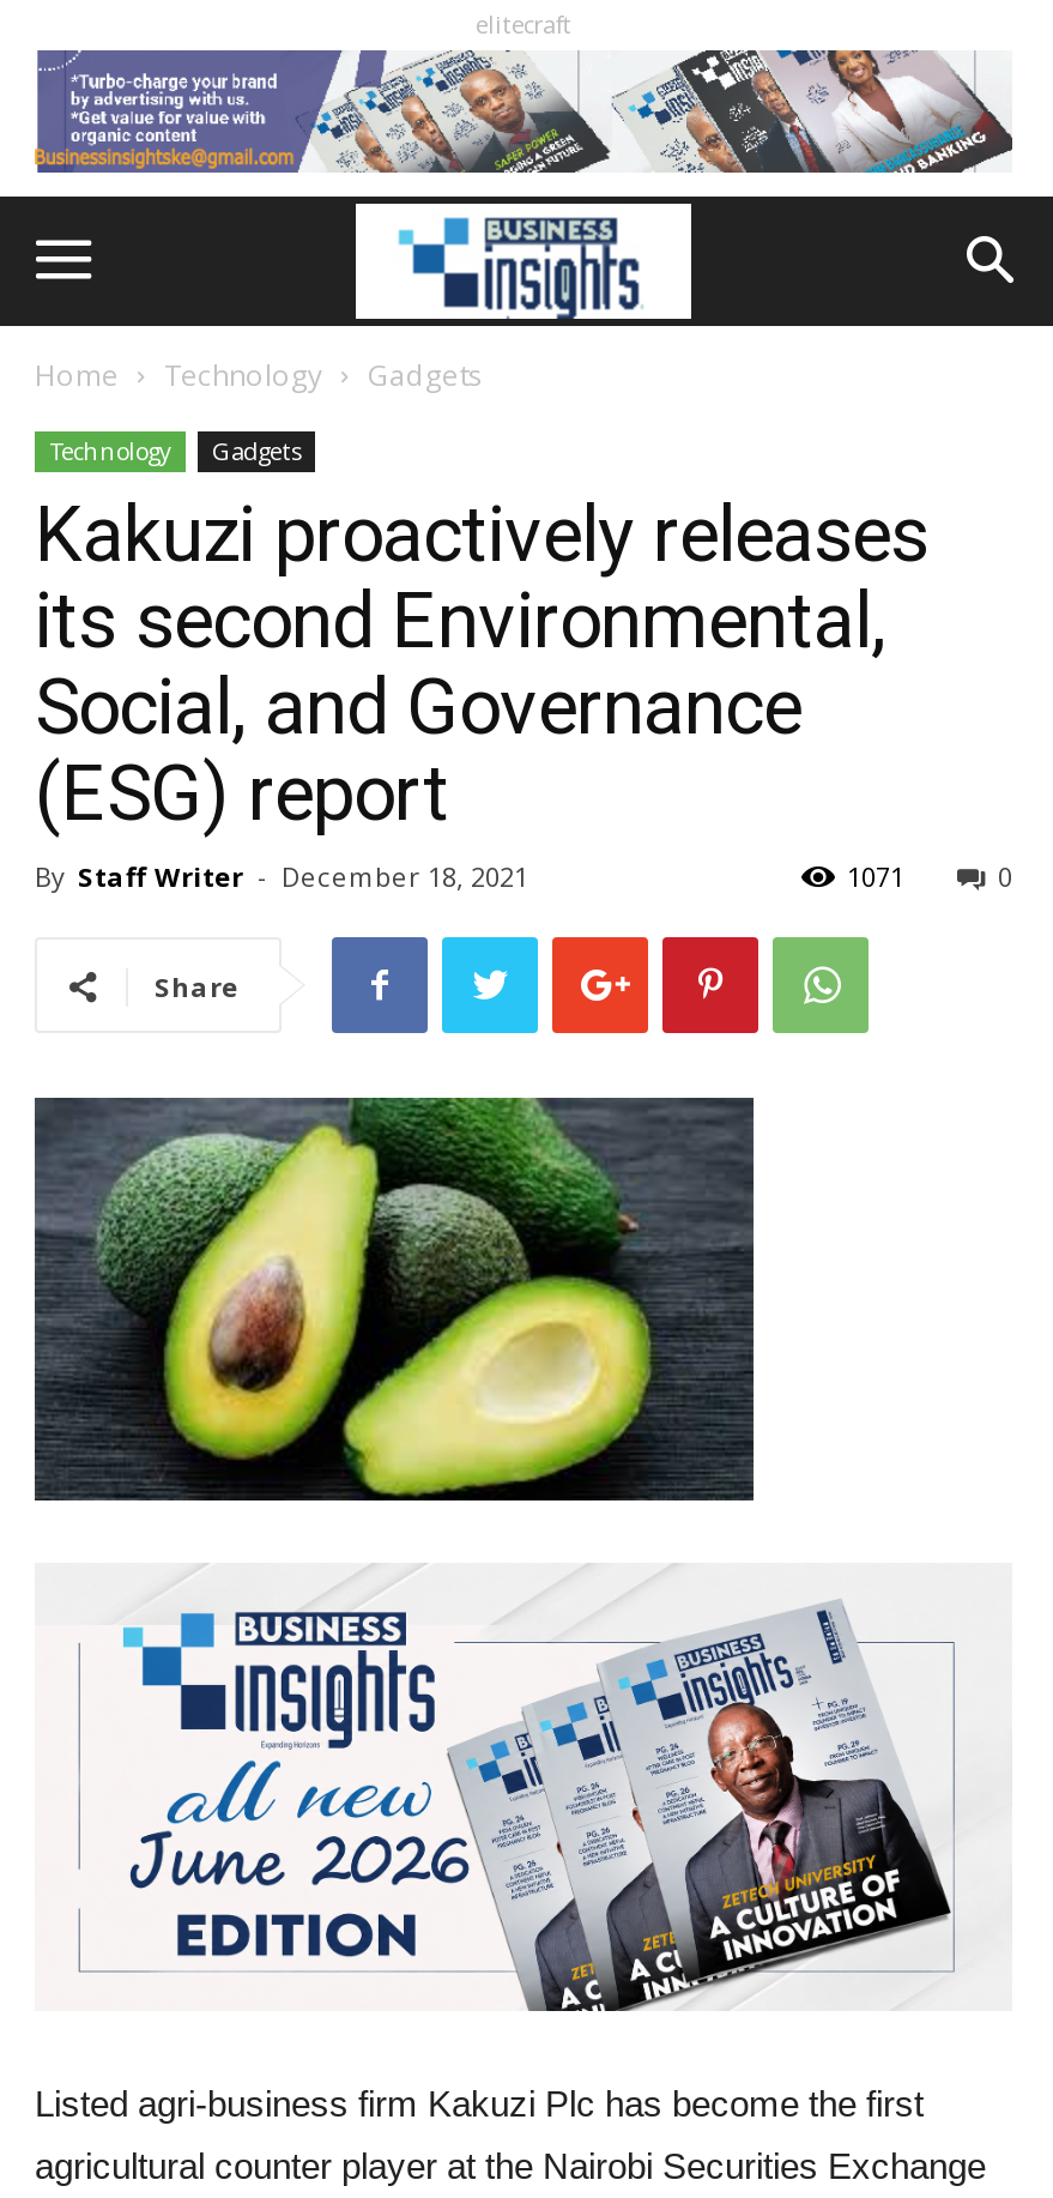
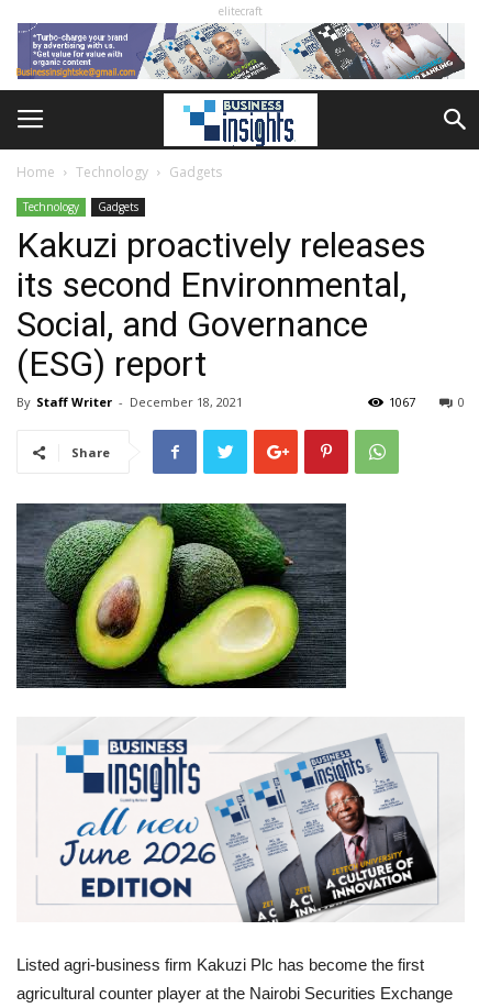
[847,858,904,894] 1071 -> [389,394,415,410] 1067

